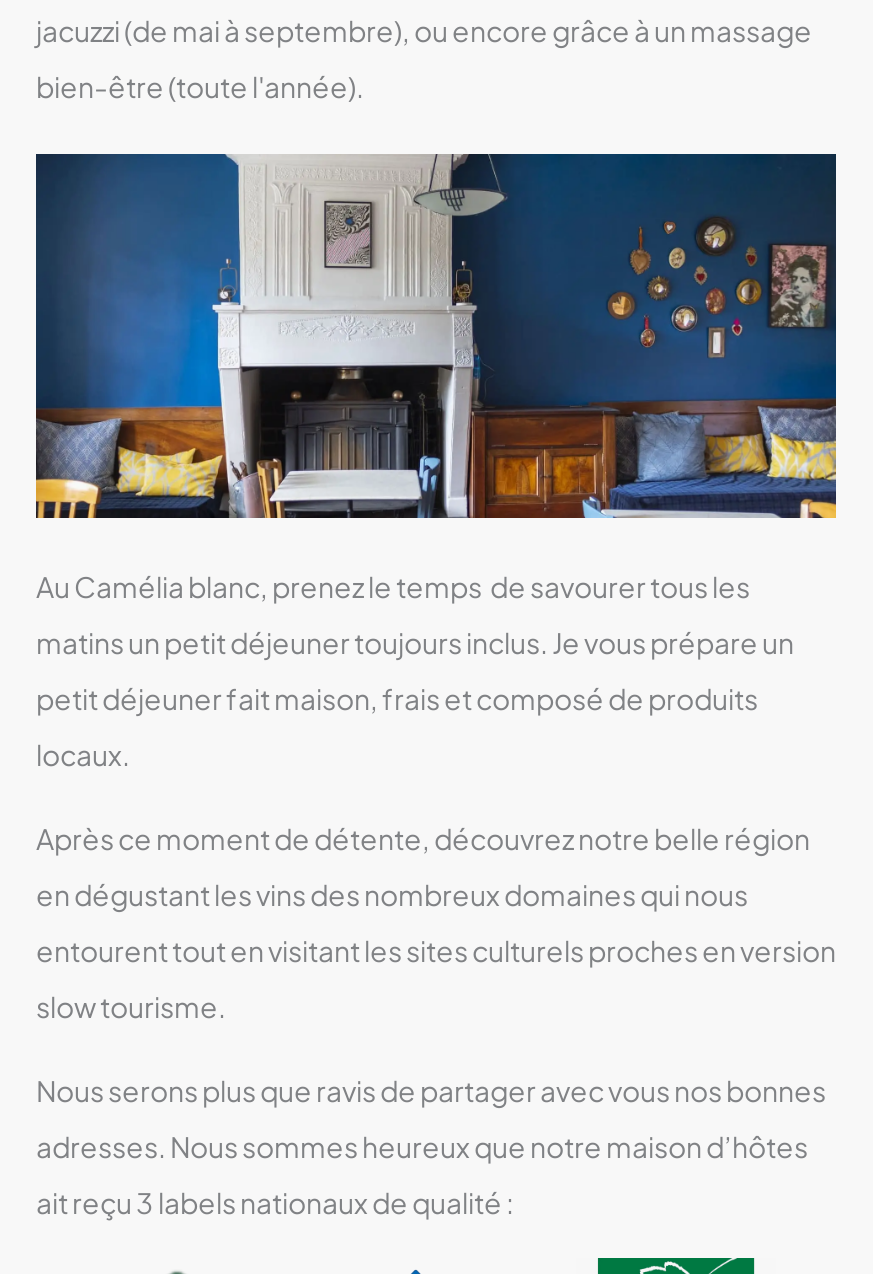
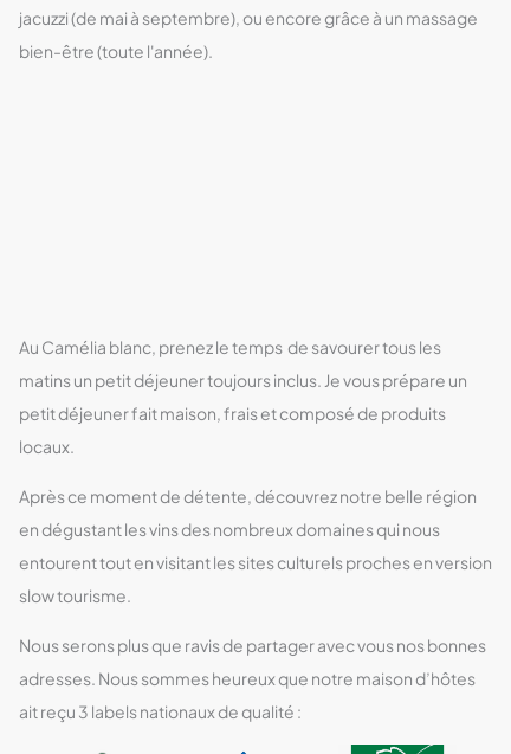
[34,152,838,520] [image] -> none

